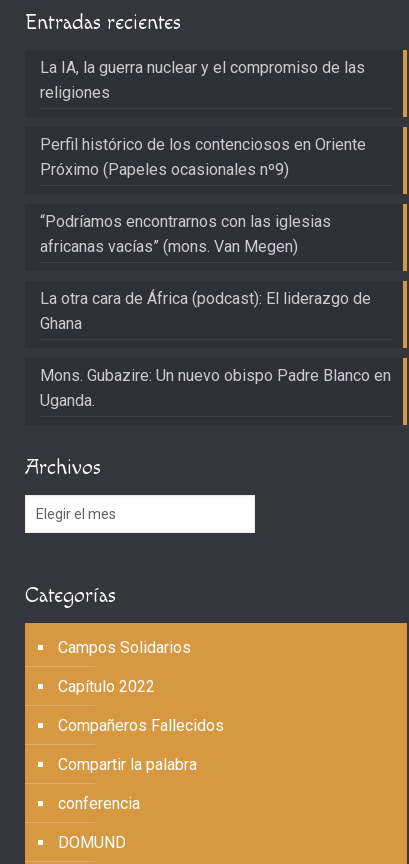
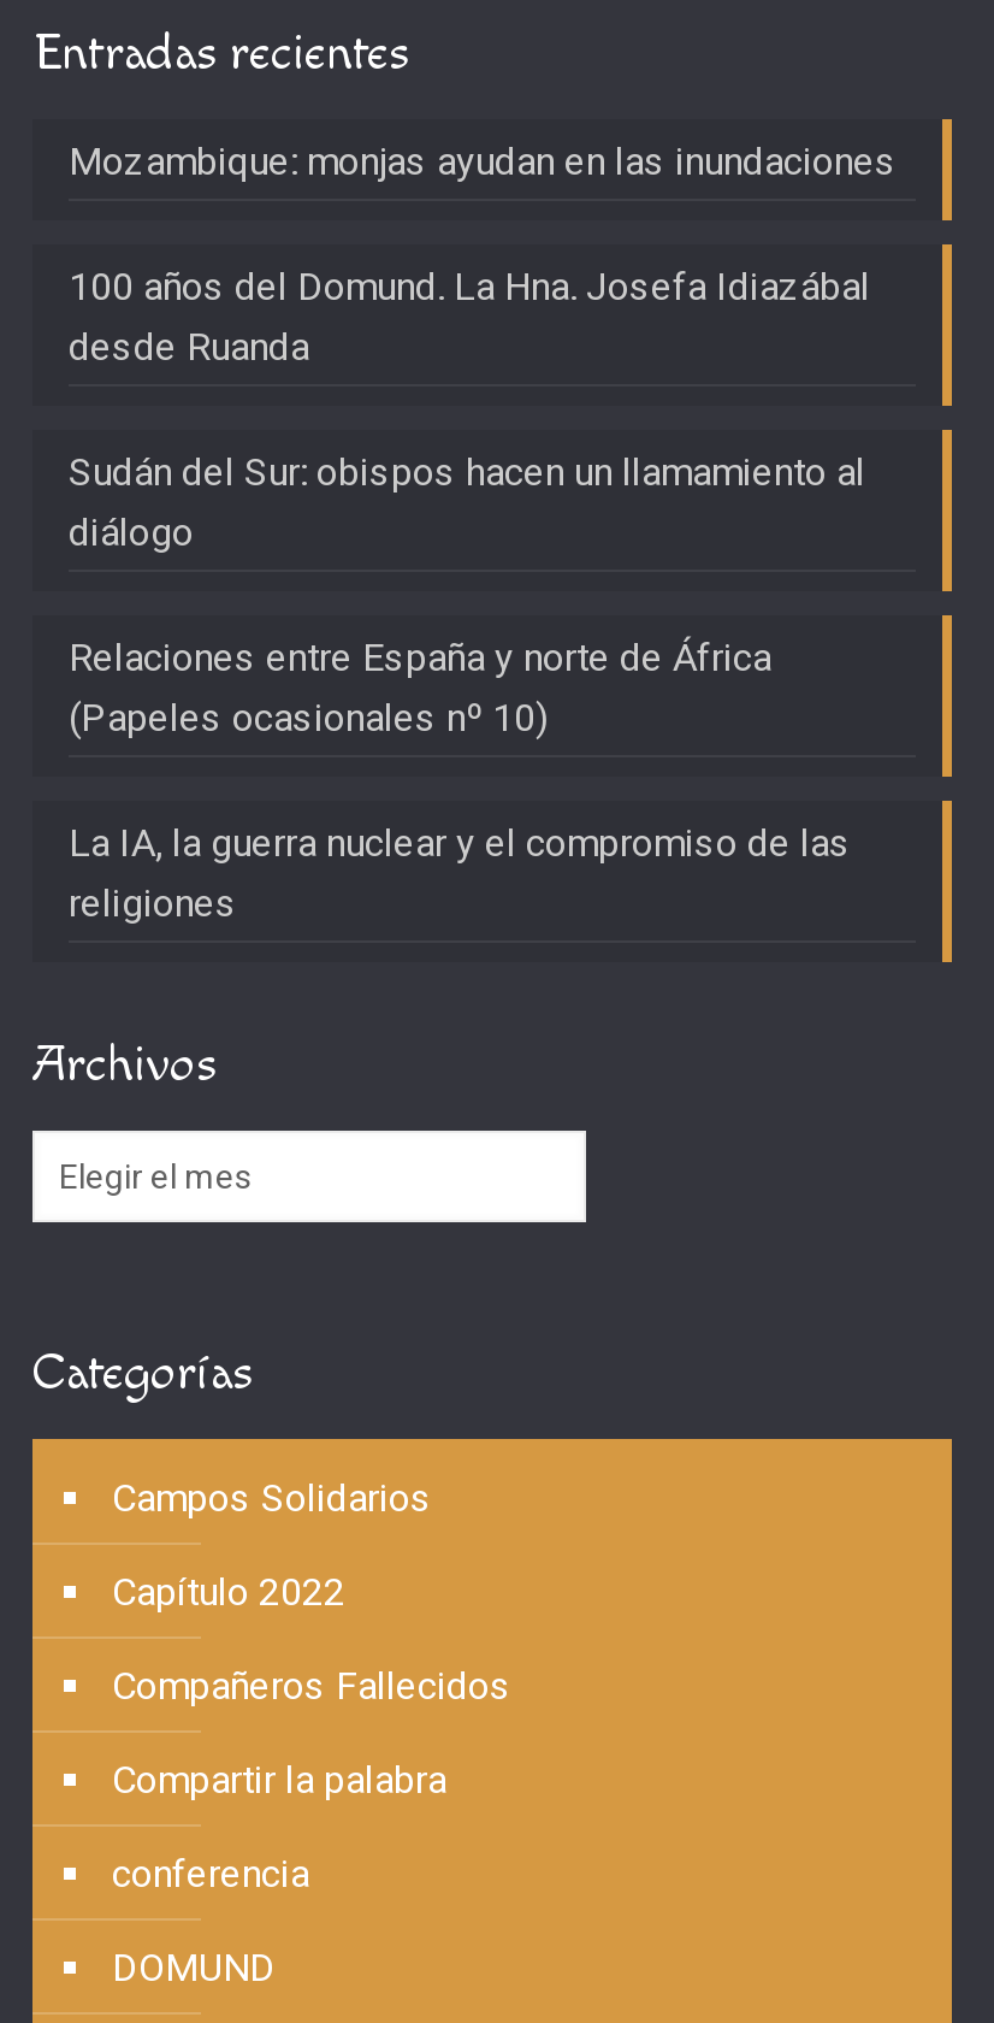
none -> [69,138,897,740] Mozambique: monjas ayudan en las inundaciones | 100 años del Domund. La Hna. Josefa Idiazábal | desde Ruanda | Sudán del Sur: obispos hacen un llamamiento al | diálogo | Relaciones entre España y norte de África | (Papeles ocasionales nº 10)
moved [40,58,365,102] -> [69,819,851,925]: La IA, la guerra nuclear y el compromiso de las | religiones
[40,135,391,410] Perfil histórico de los contenciosos en Oriente | Próximo (Papeles ocasionales nº9) | “Podríamos encontrarnos con las iglesias | africanas vacías” (mons. Van Megen) | La otra cara de África (podcast): El liderazgo de | Ghana | Mons. Gubazire: Un nuevo obispo Padre Blanco en | Uganda. -> none

